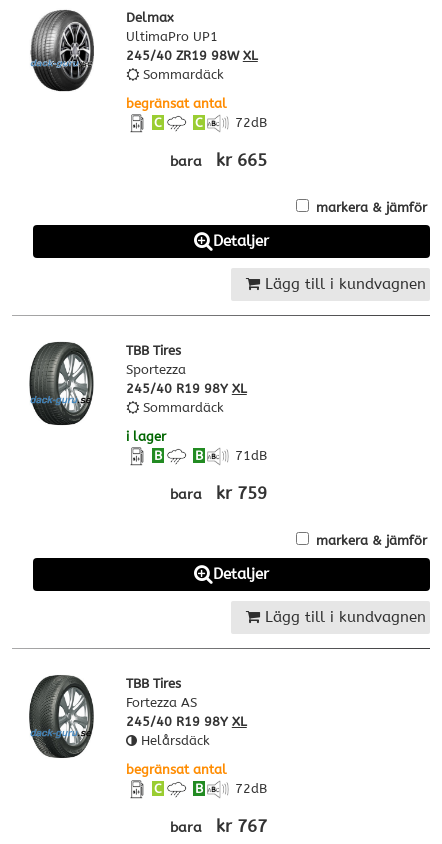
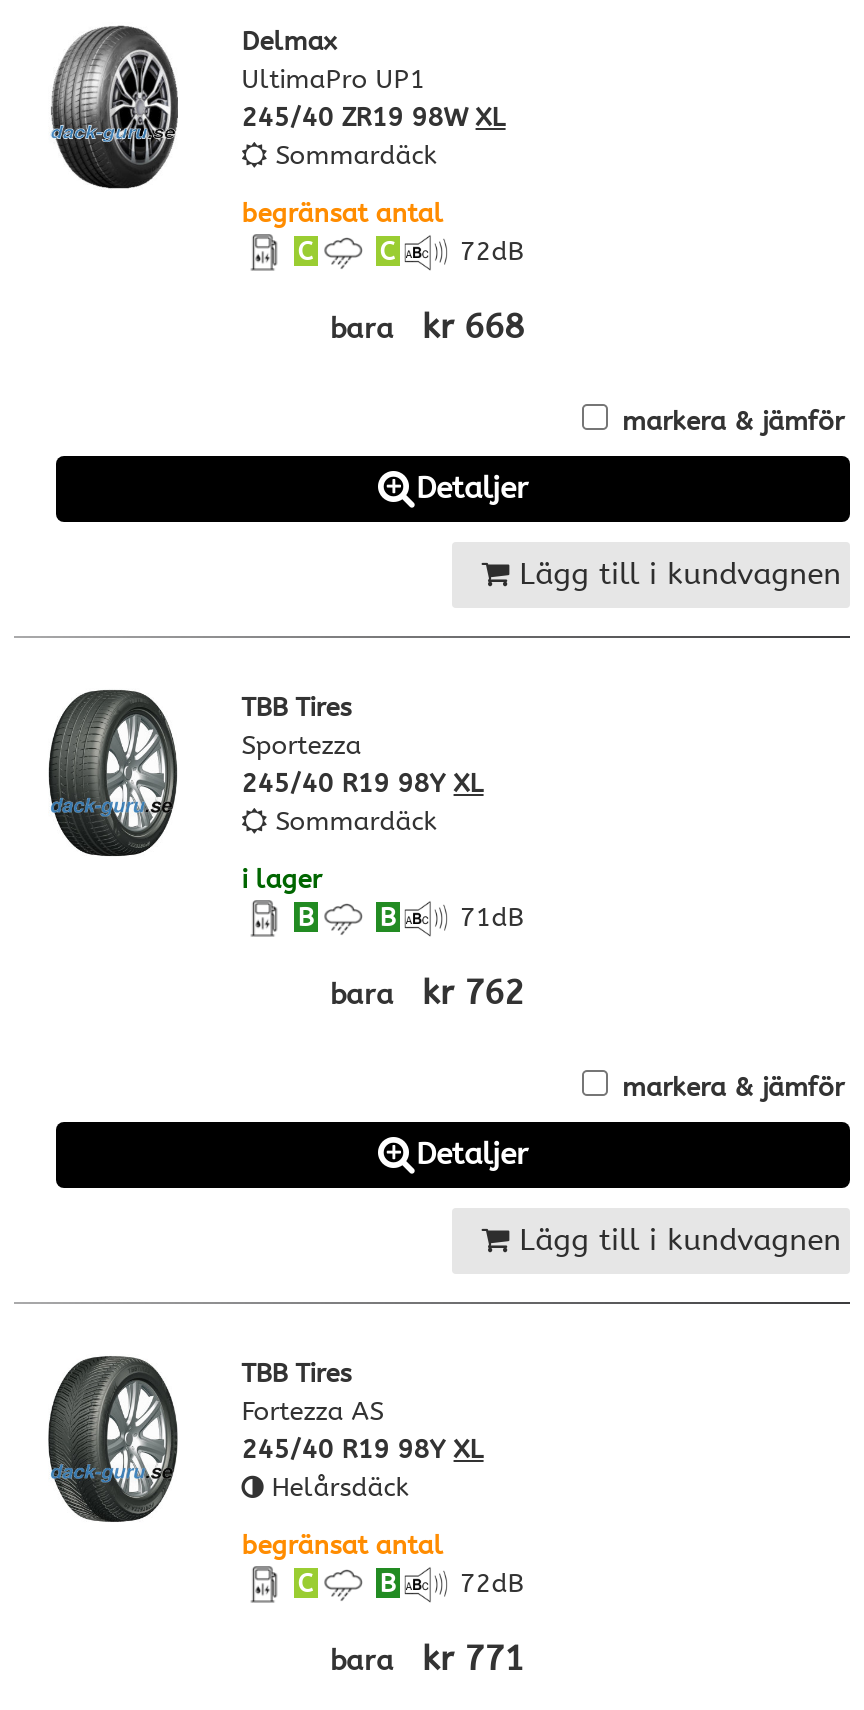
[170,150,267,170] bara kr 665 -> [330,306,524,346] bara kr 668
[170,483,267,503] bara kr 759 -> [330,972,524,1012] bara kr 762
[170,816,267,836] bara kr 767 -> [330,1638,524,1678] bara kr 771

